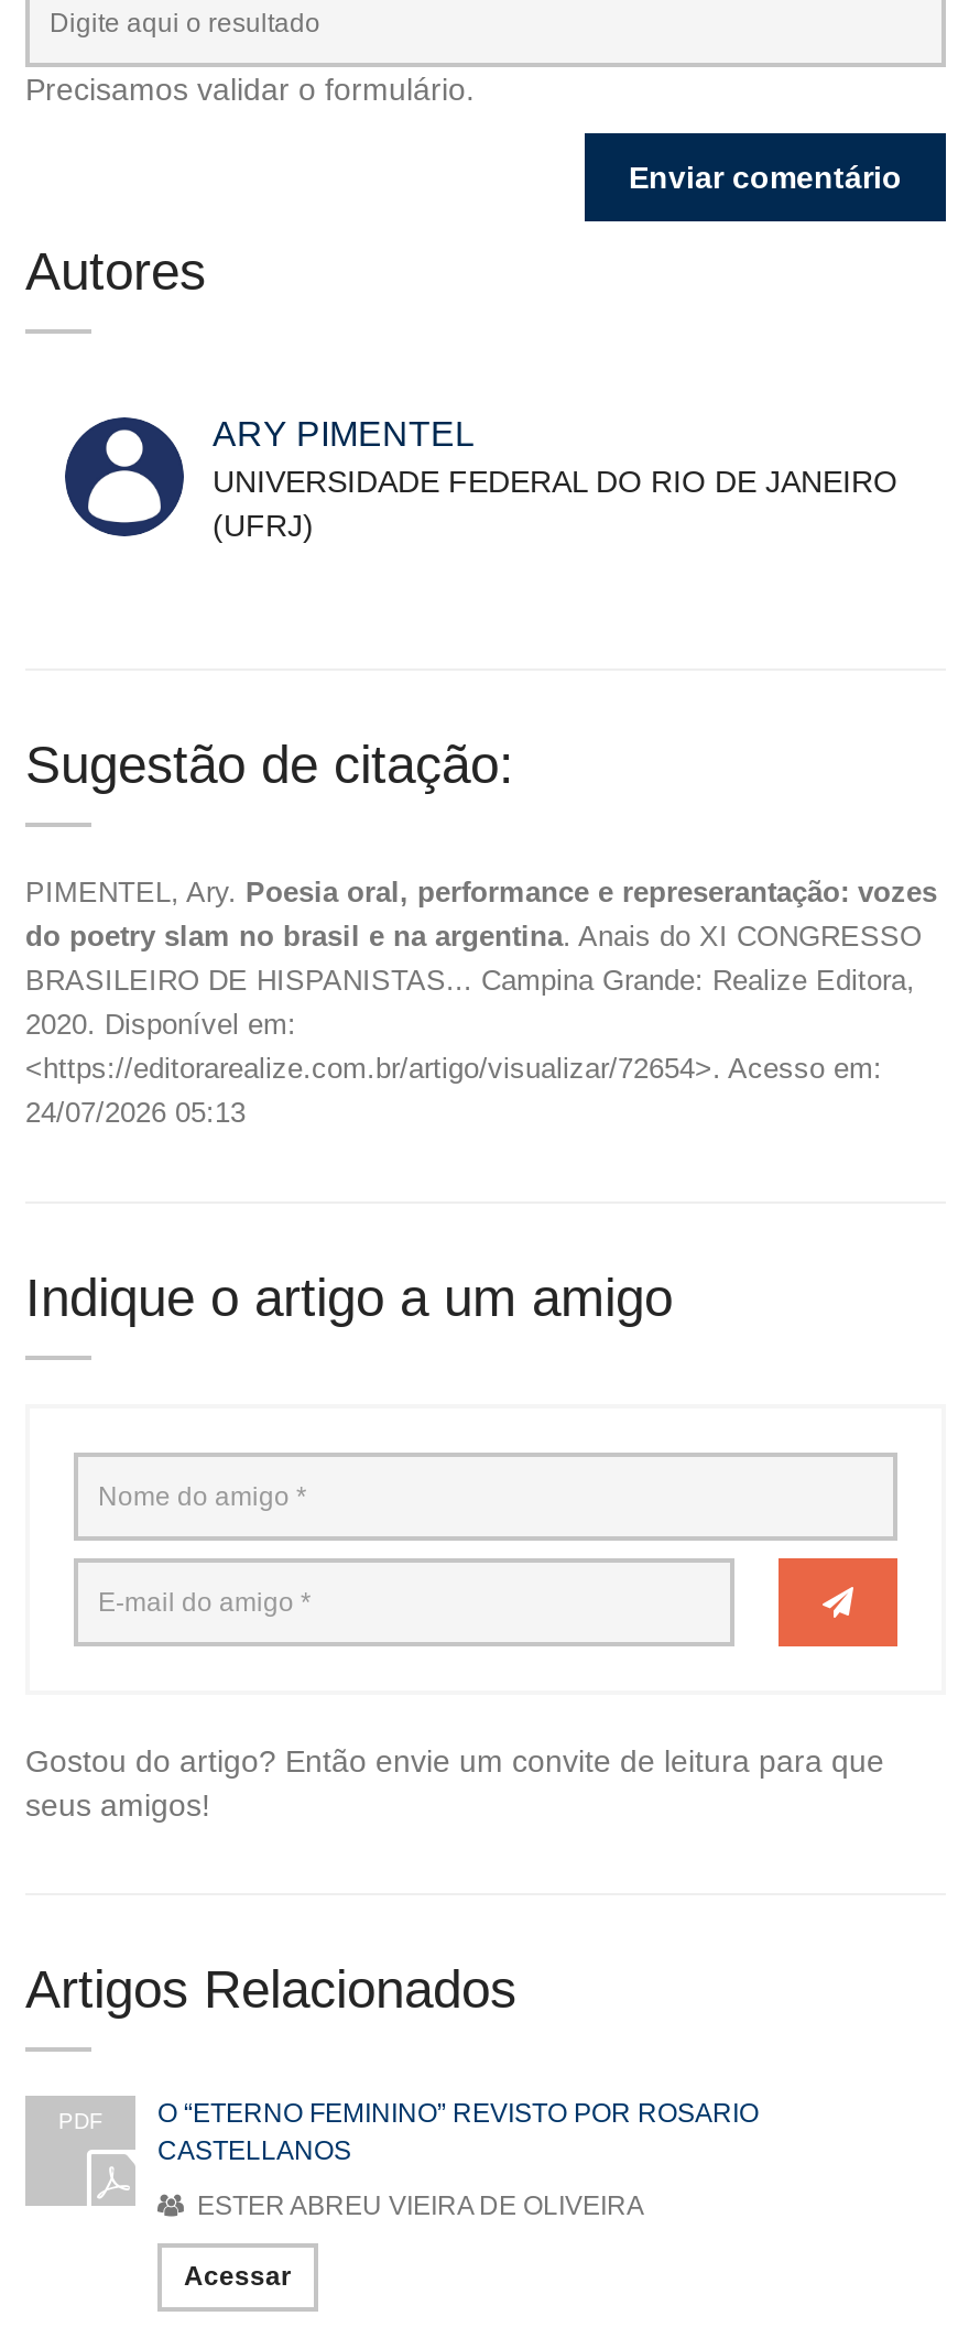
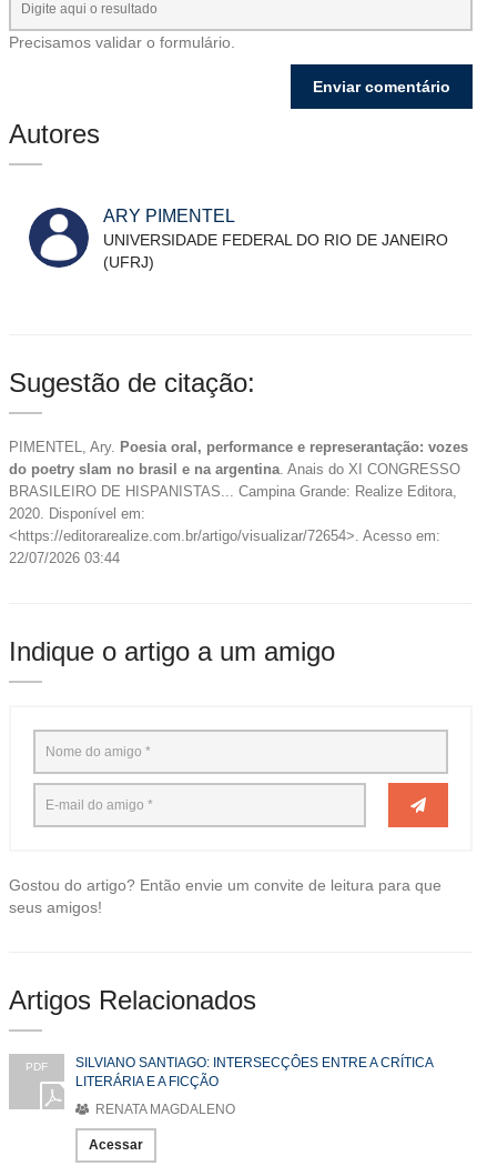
[25,1095,246,1128] 24/07/2026 05:13 -> [9,549,120,566] 22/07/2026 03:44
[157,2097,759,2166] O “ETERNO FEMININO” REVISTO POR ROSARIO | CASTELLANOS -> [75,1055,433,1089] SILVIANO SANTIAGO: INTERSECÇÔES ENTRE A CRÍTICA | LITERÁRIA E A FICÇÃO
[190,2190,644,2221] ESTER ABREU VIEIRA DE OLIVEIRA -> [92,1101,235,1117] RENATA MAGDALENO

